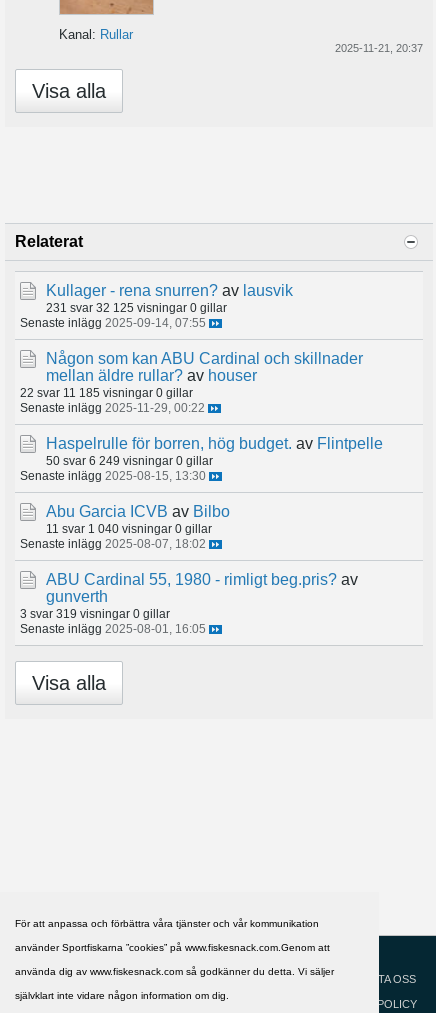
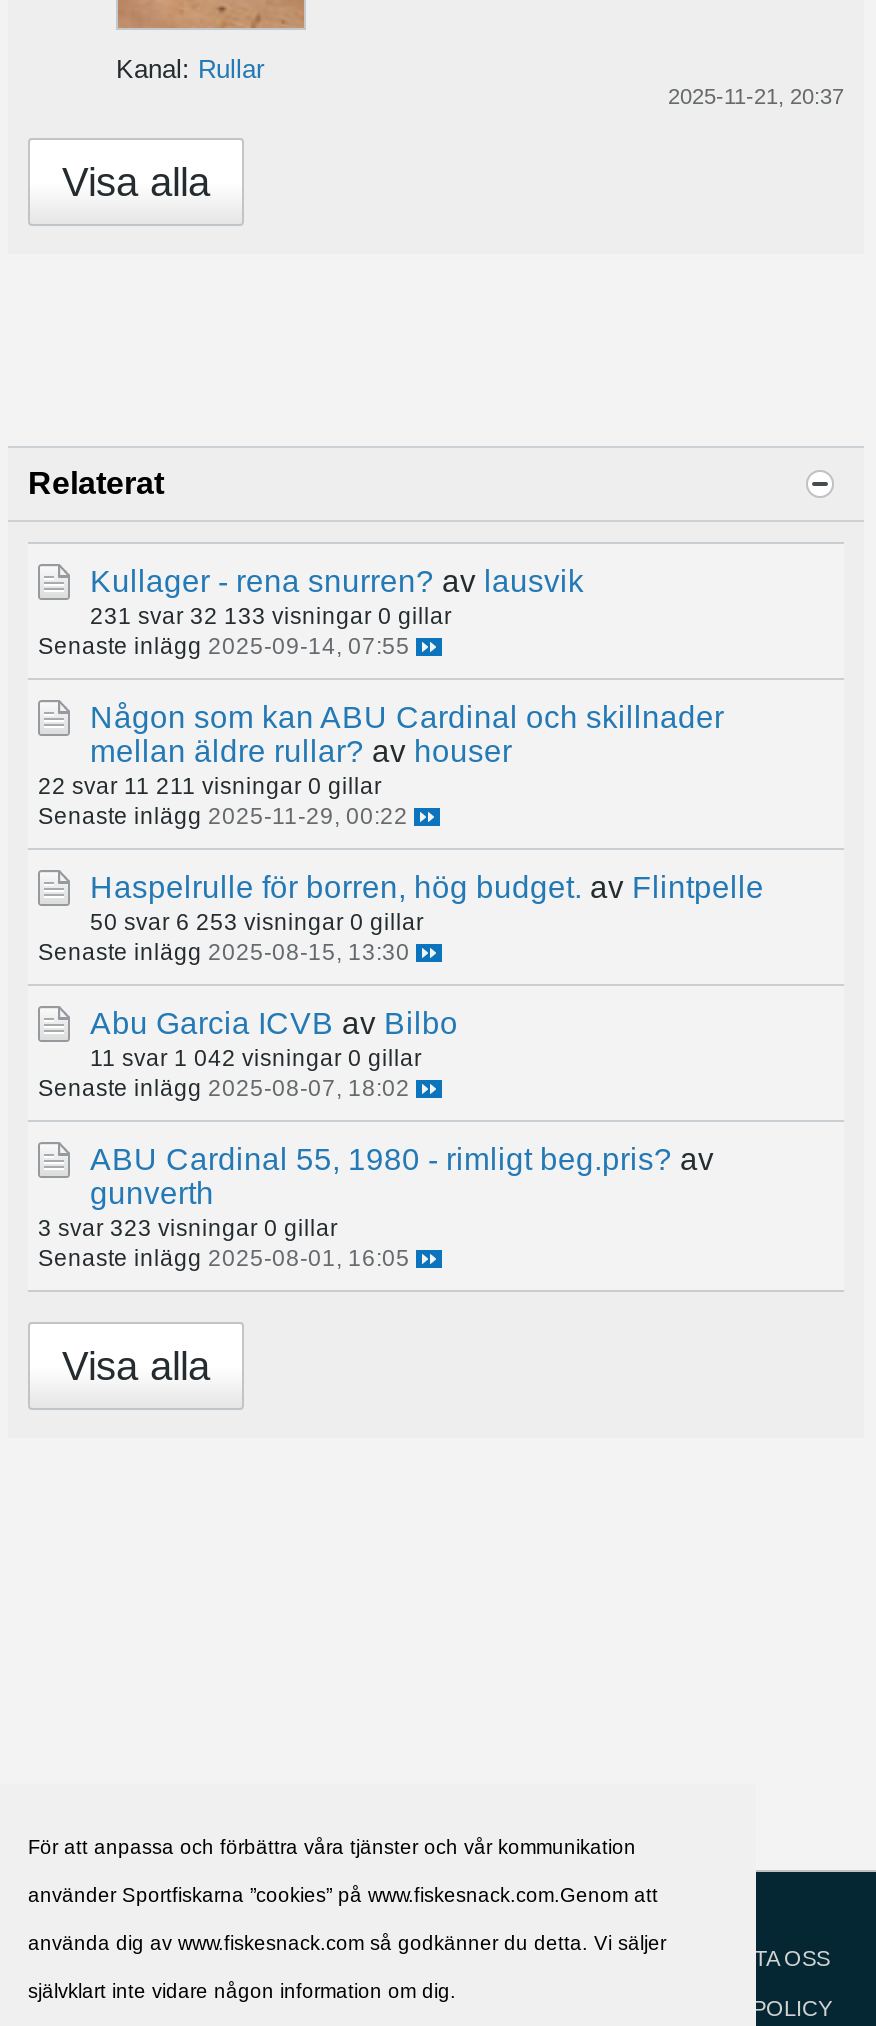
[46,301,227,314] 231 svar 32 125 visningar 0 gillar -> [90,603,452,629] 231 svar 32 133 visningar 0 gillar
[20,386,193,399] 22 svar 11 185 visningar 0 gillar -> [38,773,382,799] 22 svar 11 211 visningar 0 gillar
[46,454,213,467] 50 svar 6 249 visningar 0 gillar -> [90,909,424,935] 50 svar 6 253 visningar 0 gillar
[46,522,212,535] 11 svar 1 040 visningar 0 gillar -> [90,1045,422,1071] 11 svar 1 042 visningar 0 gillar
[20,607,170,620] 3 svar 319 visningar 0 gillar -> [38,1215,338,1241] 3 svar 323 visningar 0 gillar

